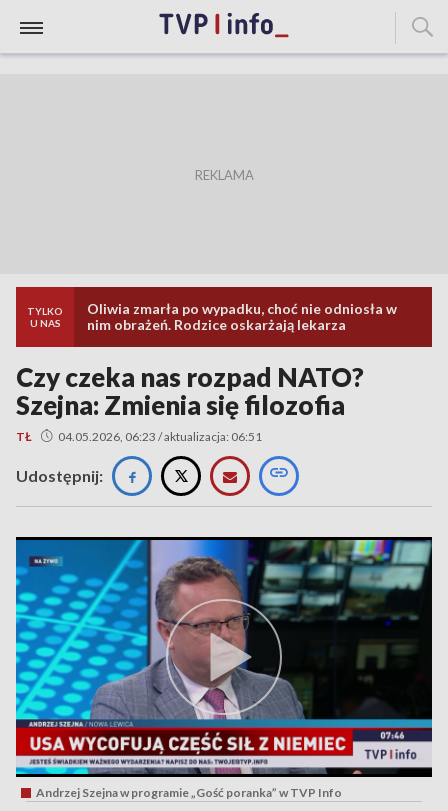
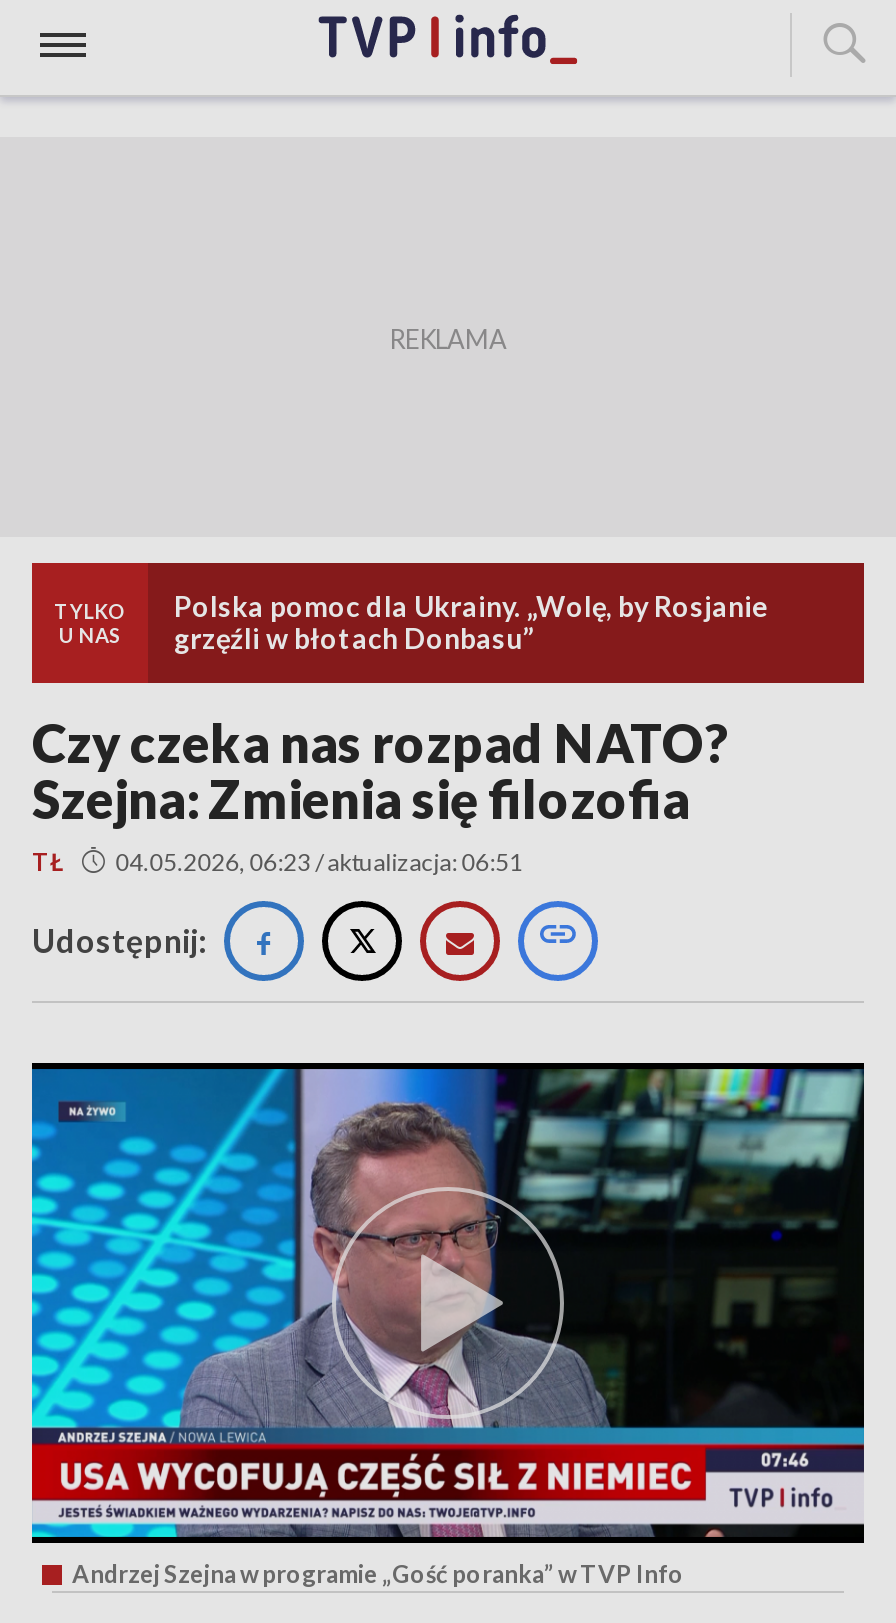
[87,300,397,333] Oliwia zmarła po wypadku, choć nie odniosła w | nim obrażeń. Rodzice oskarżają lekarza -> [174,589,768,655] Polska pomoc dla Ukrainy. „Wolę, by Rosjanie | grzęźli w błotach Donbasu”

